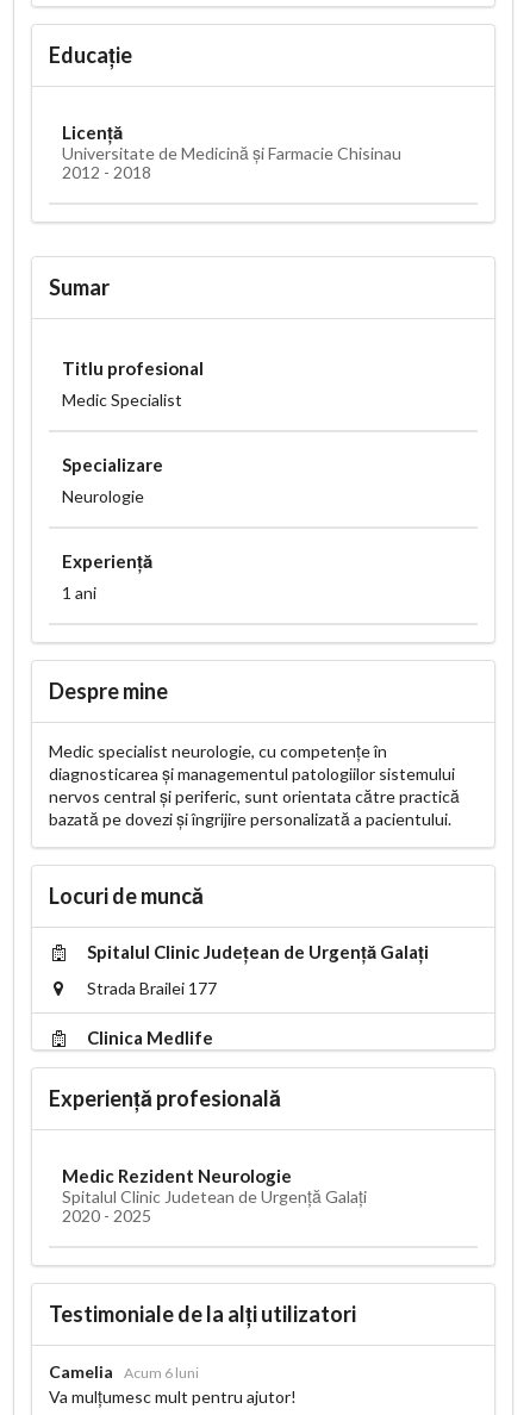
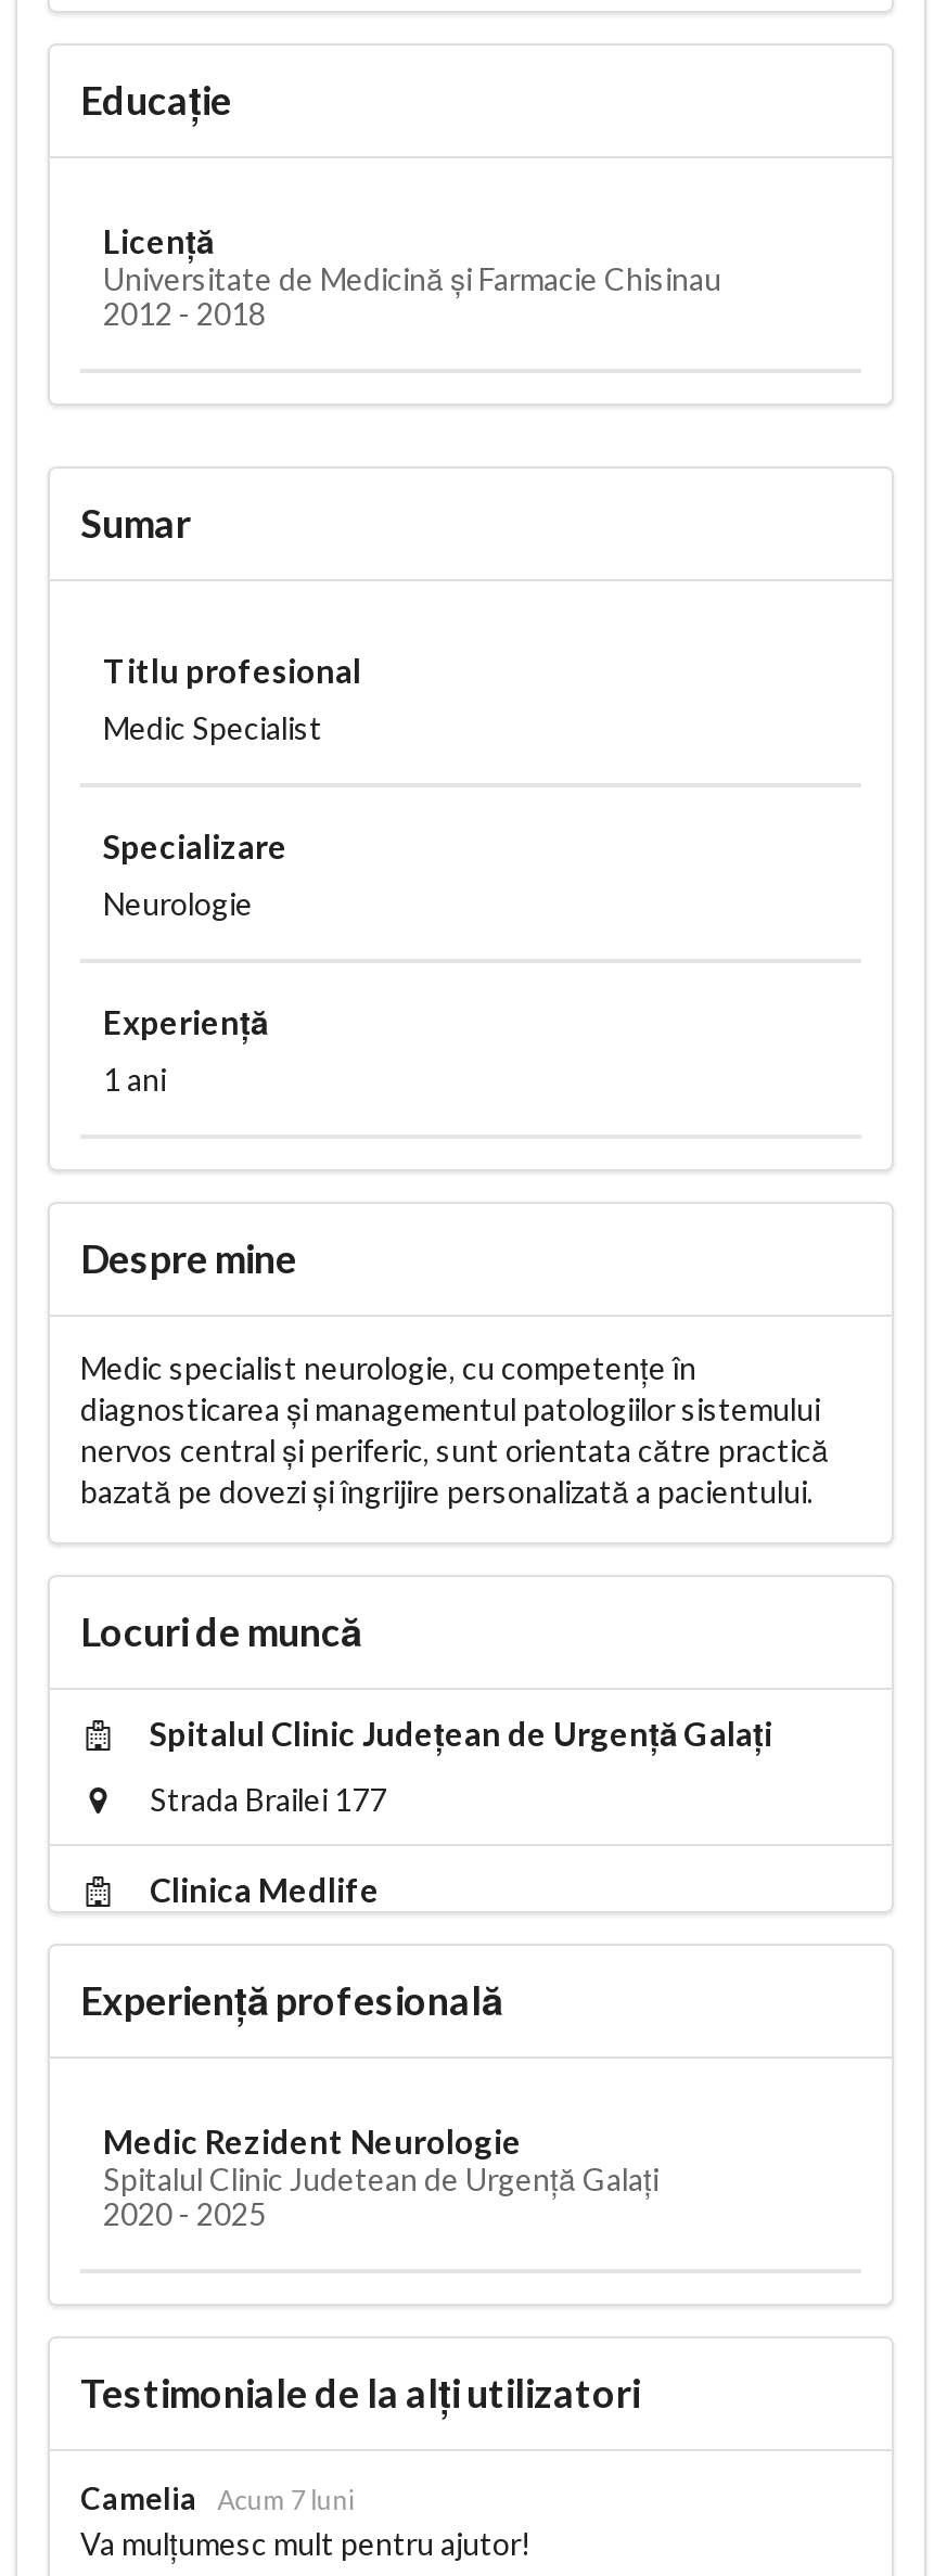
[49,1362,199,1382] Camelia Acum 6 luni -> [80,2480,354,2517] Camelia Acum 7 luni

